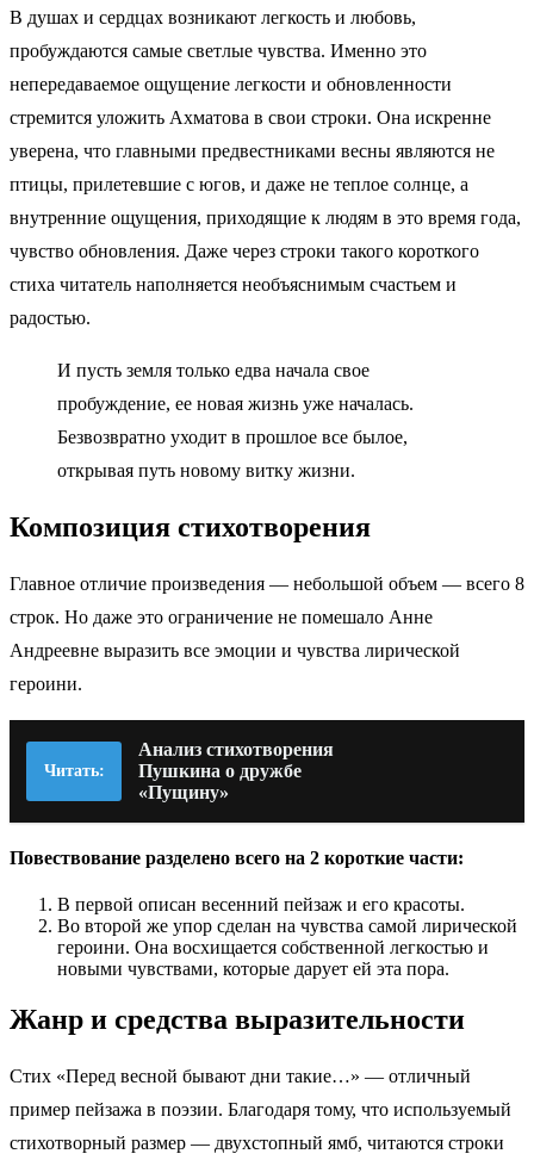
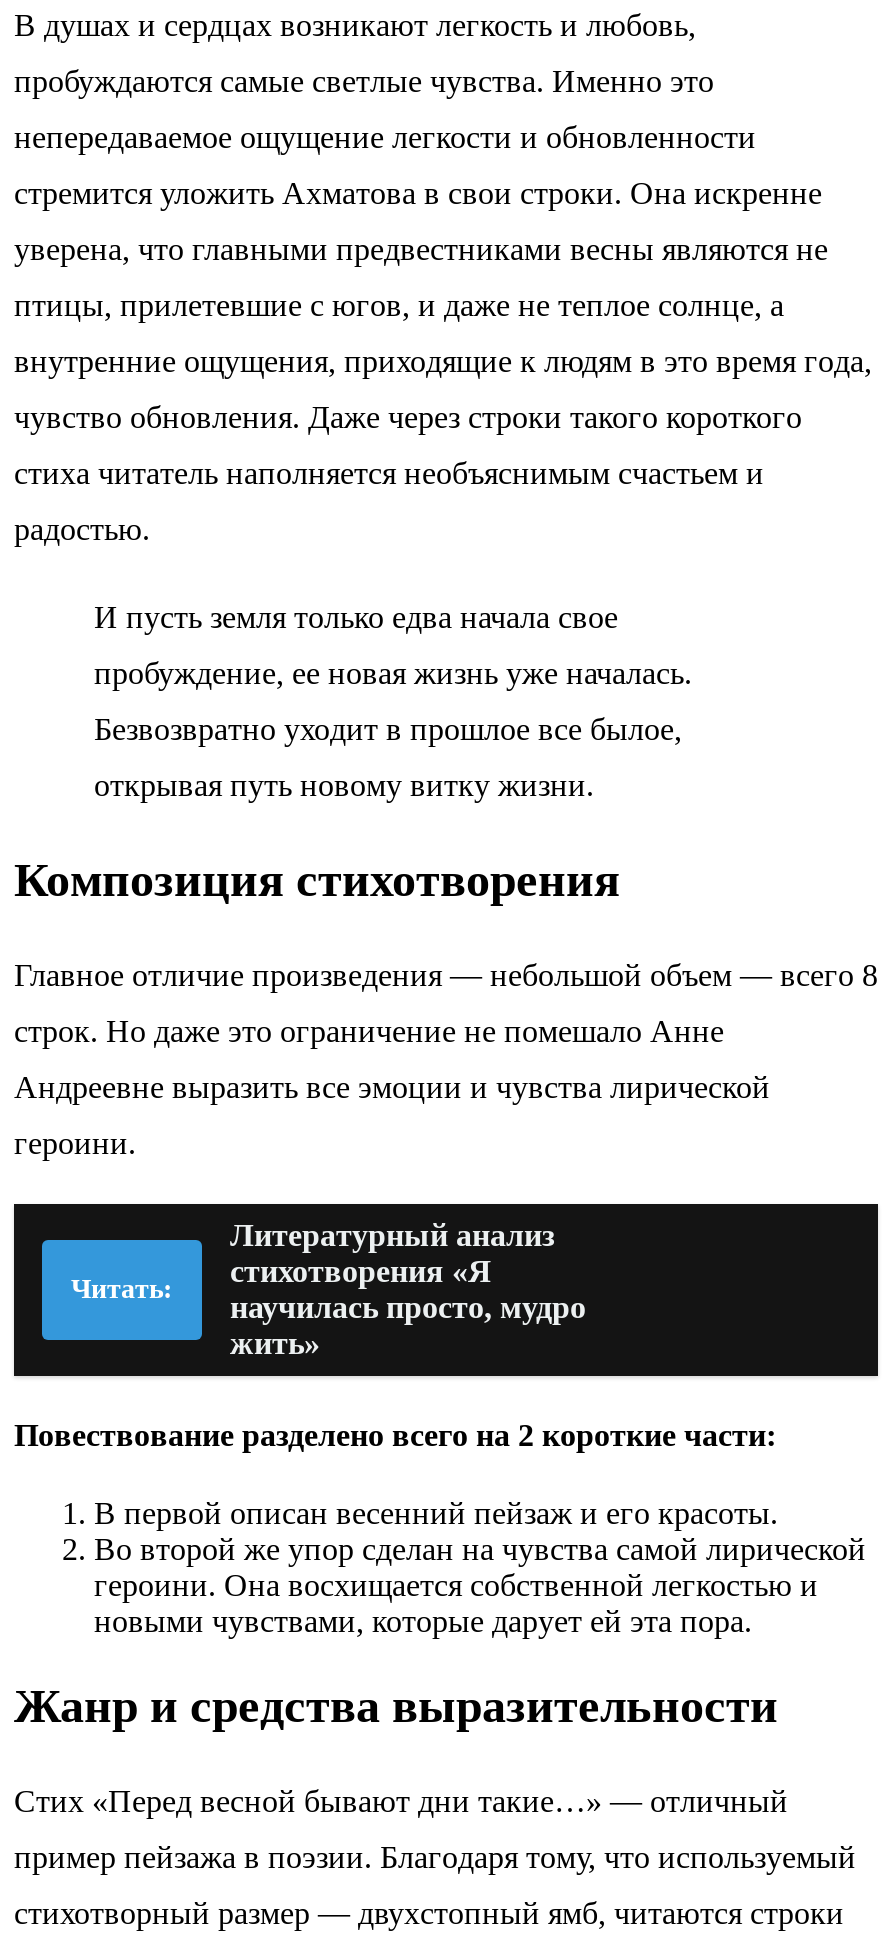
[138,739,334,803] Анализ стихотворения | Пушкина о дружбе | «Пущину» -> [230,1218,586,1360] Литературный анализ | стихотворения «Я | научилась просто, мудро | жить»

